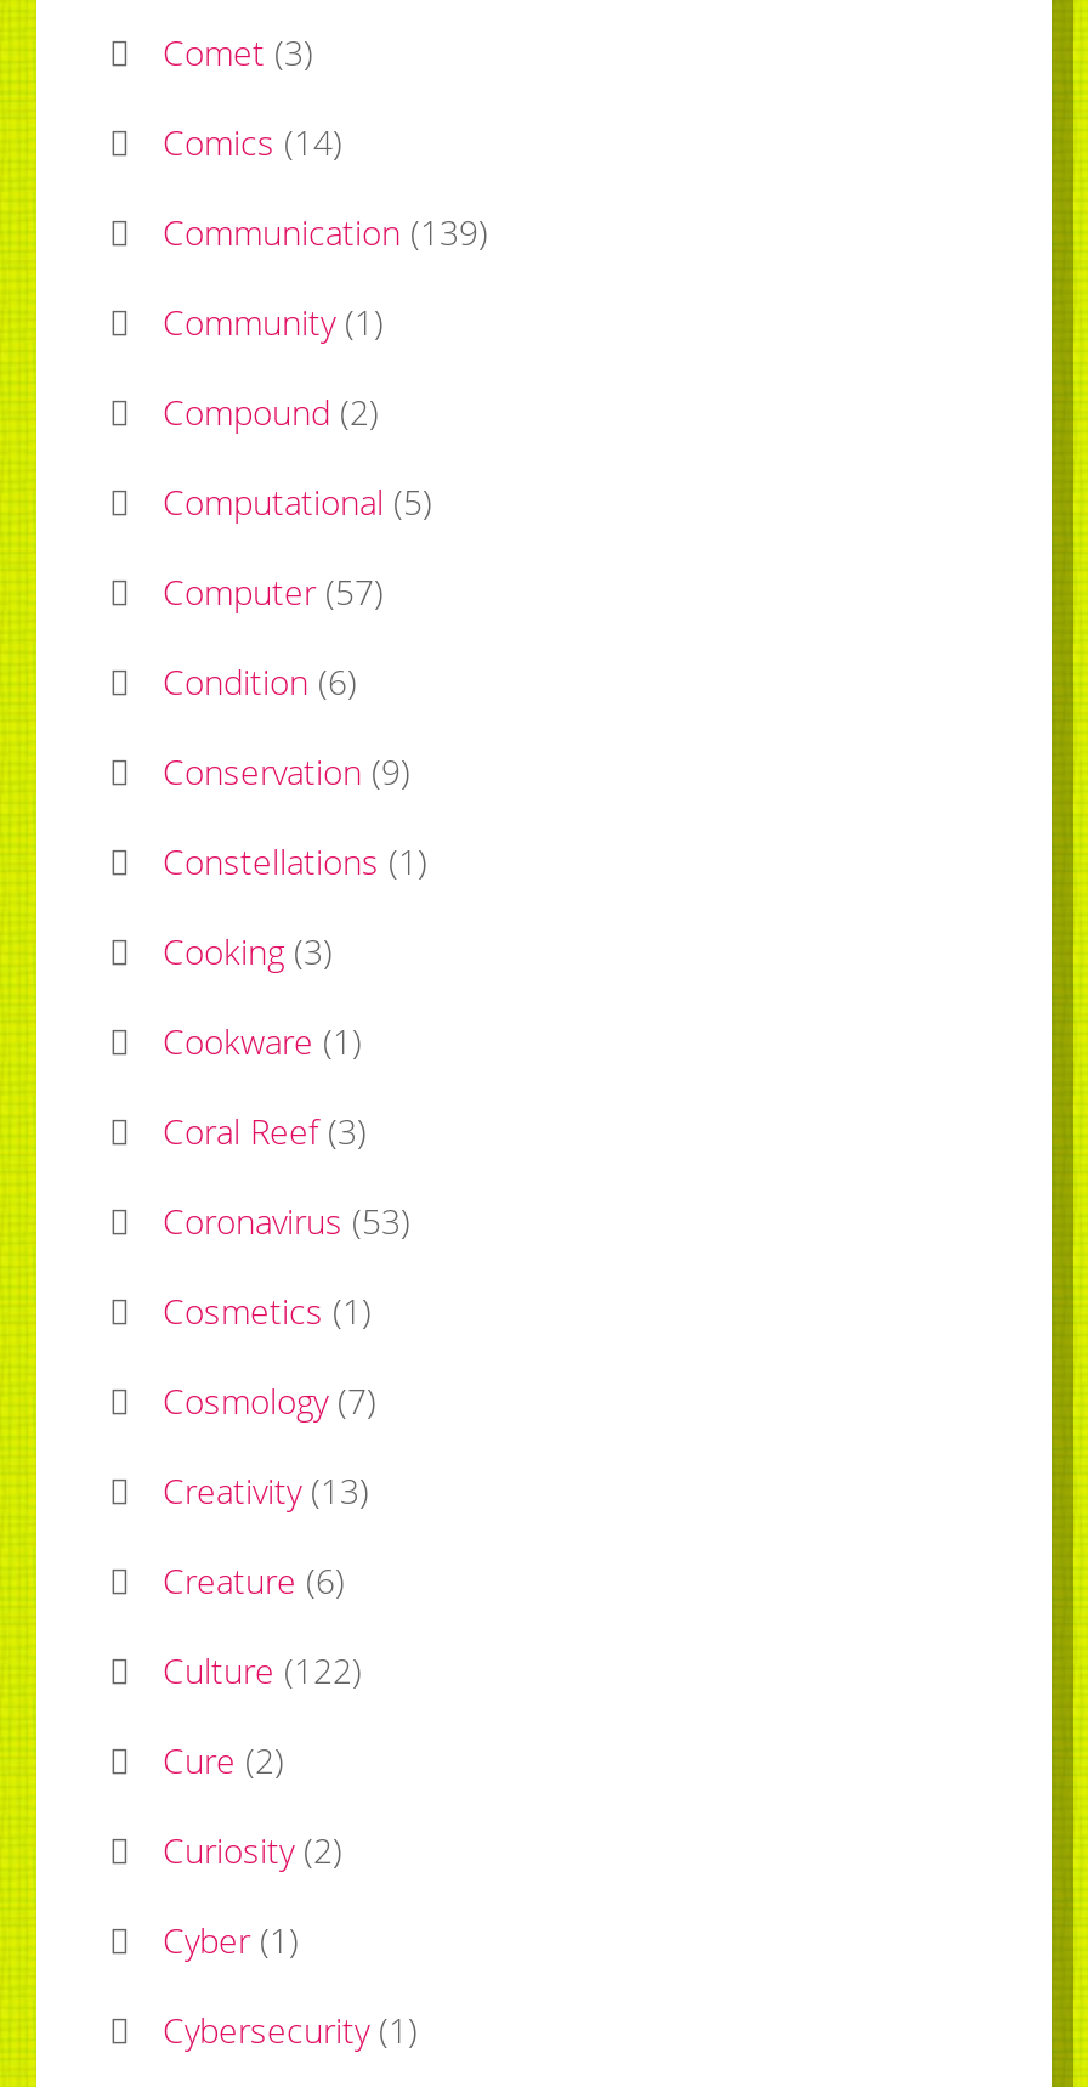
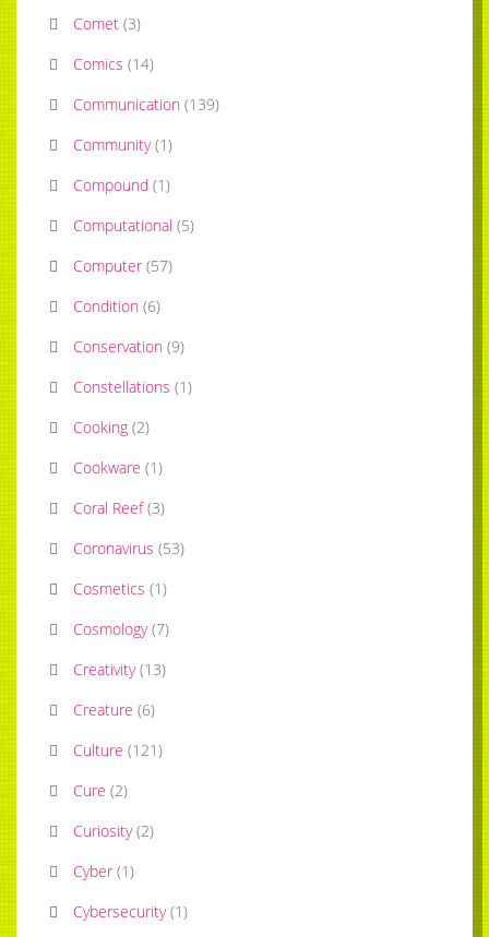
[163,390,379,436] Compound (2) -> [73,175,170,196] Compound (1)
[163,929,333,975] Cooking (3) -> [73,417,150,438] Cooking (2)
[163,1648,362,1694] Culture (122) -> [73,740,163,761] Culture (121)

